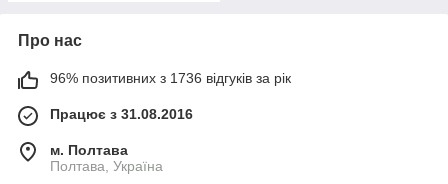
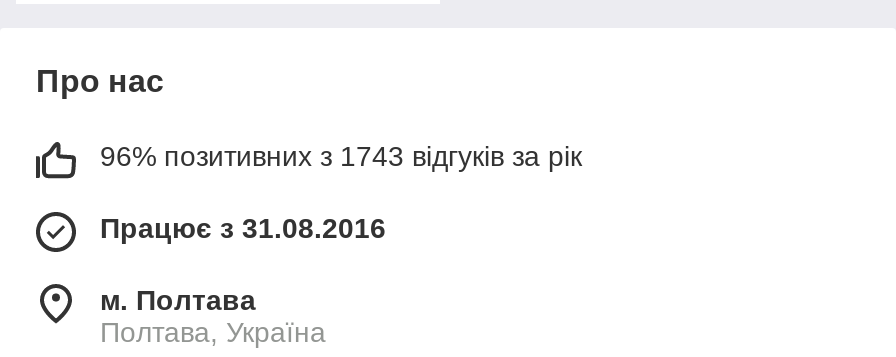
[50,70,291,86] 96% позитивних з 1736 відгуків за рік -> [100,140,582,172] 96% позитивних з 1743 відгуків за рік

